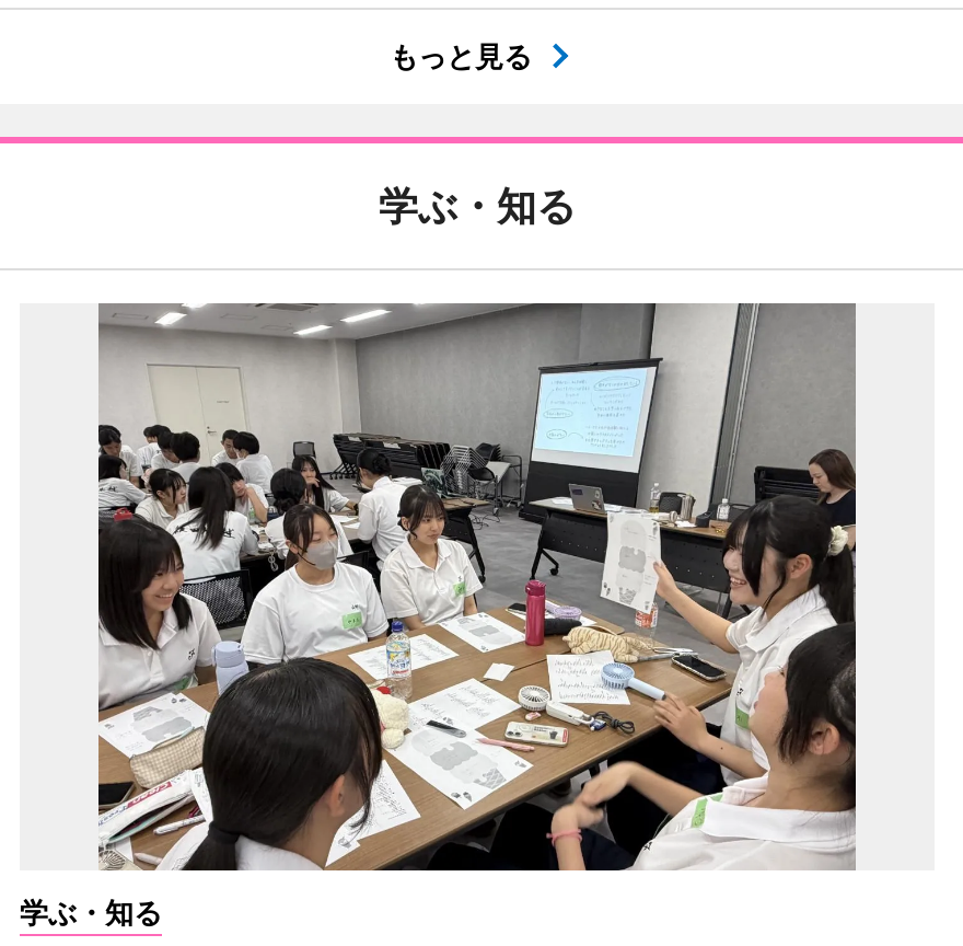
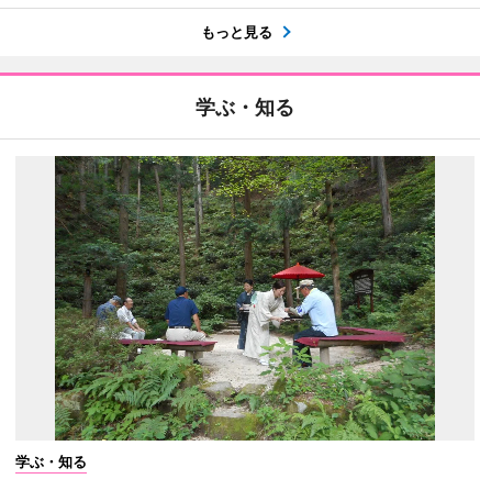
[96,303,858,873] [image] -> [54,155,436,442] [image]

